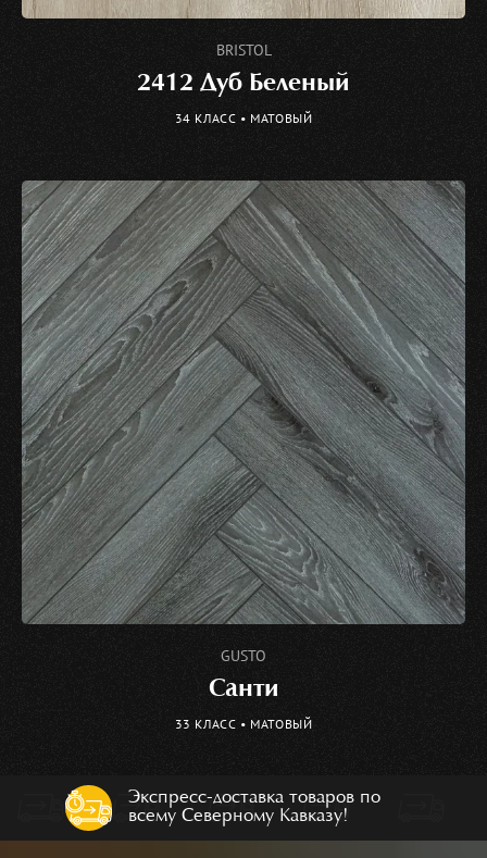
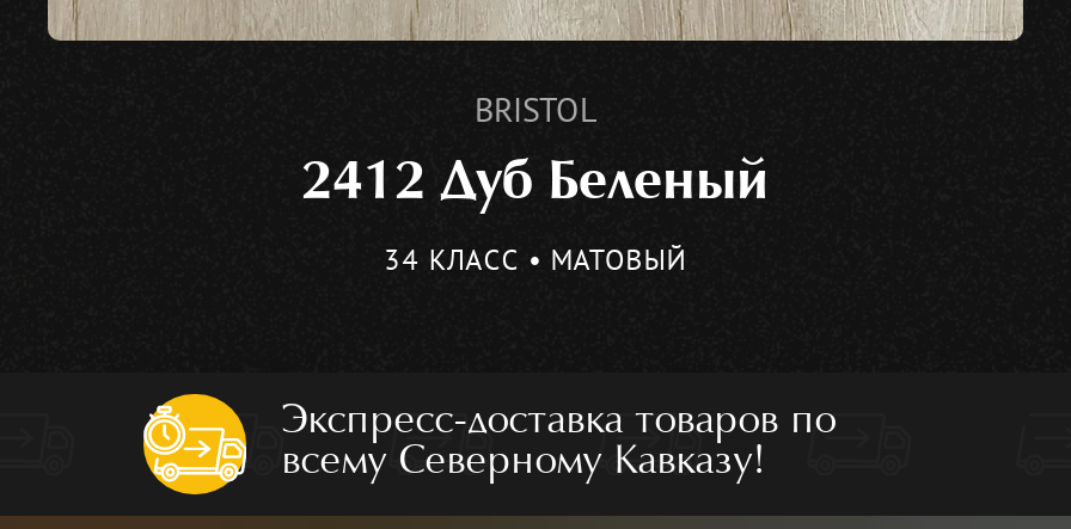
[21,179,466,732] [image] | GUSTO | Санти | 33 КЛАСС • МАТОВЫЙ -> none

